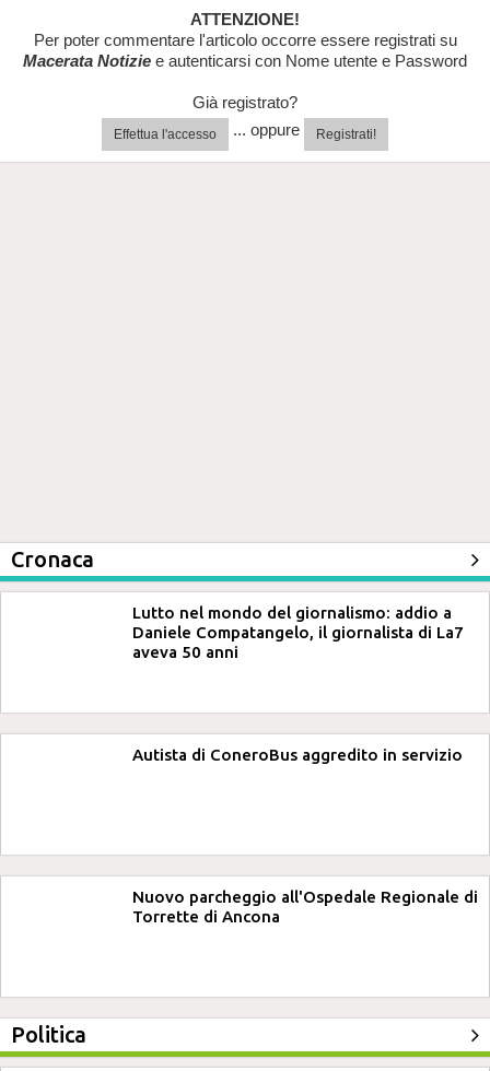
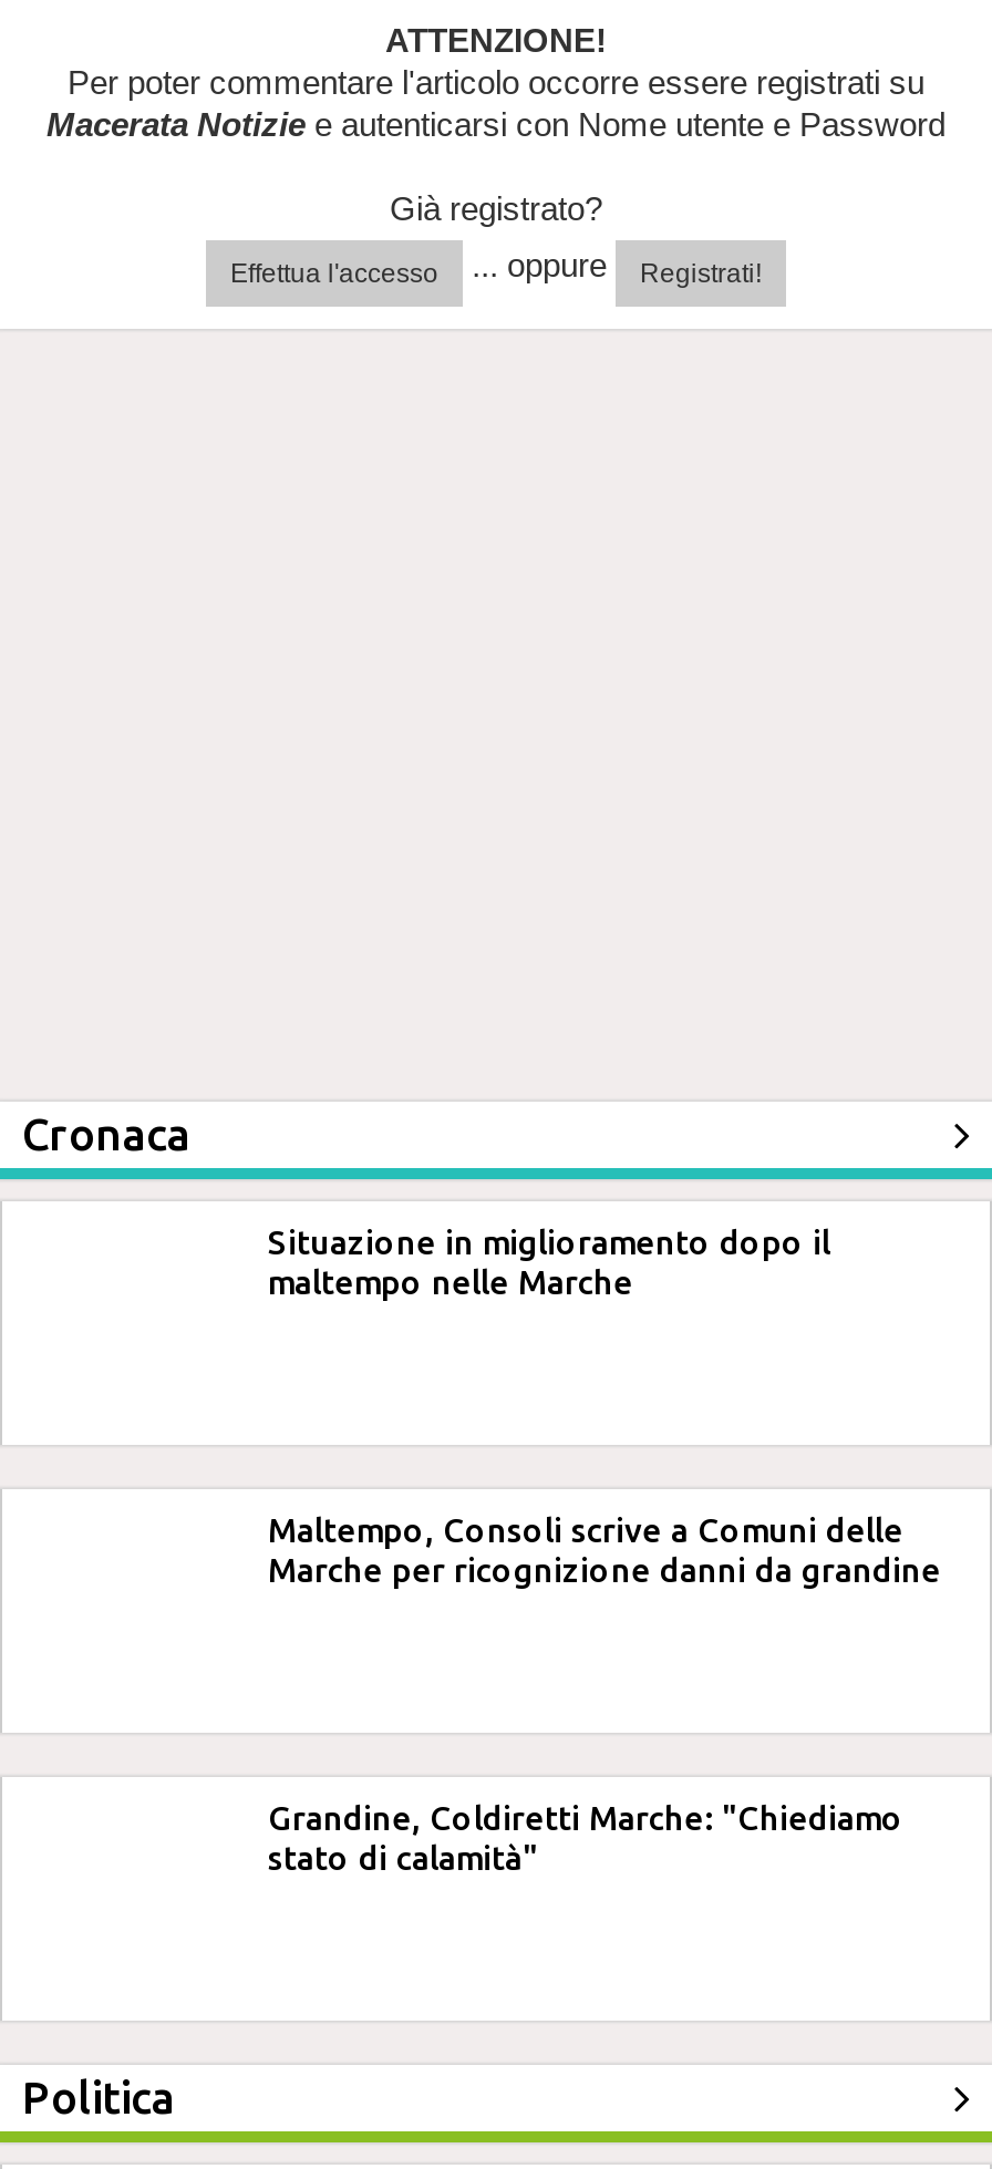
[132,603,464,661] Lutto nel mondo del giornalismo: addio a | Daniele Compatangelo, il giornalista di La7 | aveva 50 anni -> [268,1223,830,1301] Situazione in miglioramento dopo il | maltempo nelle Marche
[132,745,463,764] Autista di ConeroBus aggredito in servizio -> [268,1511,941,1589] Maltempo, Consoli scrive a Comuni delle | Marche per ricognizione danni da grandine
[132,887,478,926] Nuovo parcheggio all'Ospedale Regionale di | Torrette di Ancona -> [268,1799,903,1877] Grandine, Coldiretti Marche: "Chiediamo | stato di calamità"

